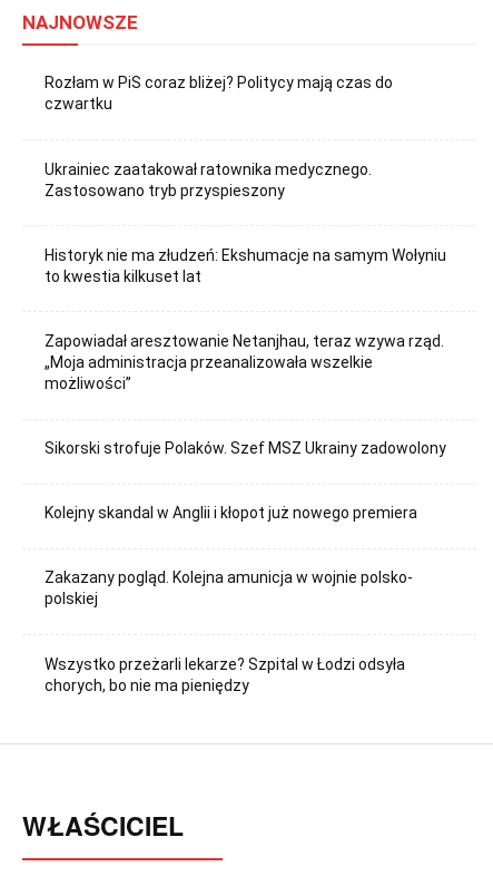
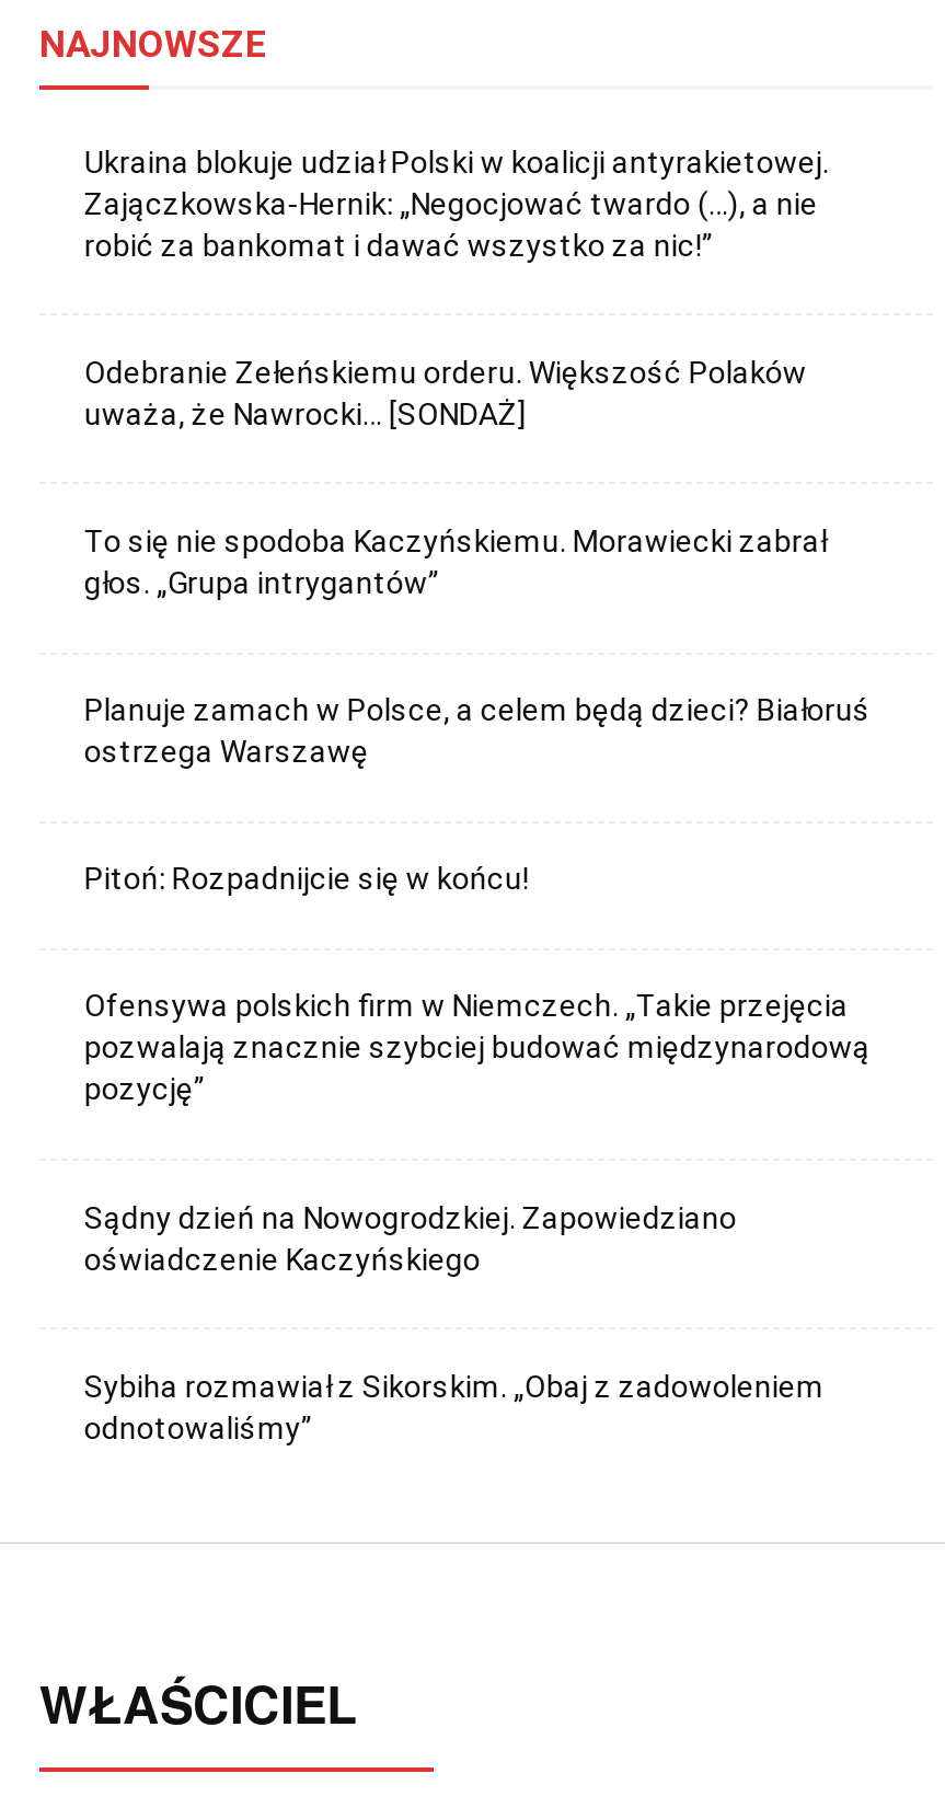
[45,74,393,113] Rozłam w PiS coraz bliżej? Politycy mają czas do | czwartku -> [84,143,829,262] Ukraina blokuje udział Polski w koalicji antyrakietowej. | Zajączkowska-Hernik: „Negocjować twardo (…), a nie | robić za bankomat i dawać wszystko za nic!”
[45,160,372,199] Ukrainiec zaatakował ratownika medycznego. | Zastosowano tryb przyspieszony -> [84,354,807,431] Odebranie Zełeńskiemu orderu. Większość Polaków | uważa, że Nawrocki… [SONDAŻ]
[45,246,447,285] Historyk nie ma złudzeń: Ekshumacje na samym Wołyniu | to kwestia kilkuset lat -> [84,523,827,600] To się nie spodoba Kaczyńskiemu. Morawiecki zabrał | głos. „Grupa intrygantów”
[45,332,444,392] Zapowiadał aresztowanie Netanjhau, teraz wzywa rząd. | „Moja administracja przeanalizowała wszelkie | możliwości” -> [84,692,870,769] Planuje zamach w Polsce, a celem będą dzieci? Białoruś | ostrzega Warszawę
[45,439,447,457] Sikorski strofuje Polaków. Szef MSZ Ukrainy zadowolony -> [84,861,529,896] Pitoń: Rozpadnijcie się w końcu!
[45,504,418,522] Kolejny skandal w Anglii i kłopot już nowego premiera -> [84,988,870,1106] Ofensywa polskich firm w Niemczech. „Takie przejęcia | pozwalają znacznie szybciej budować międzynarodową | pozycję”
[45,569,413,608] Zakazany pogląd. Kolejna amunicja w wojnie polsko- | polskiej -> [84,1199,737,1276] Sądny dzień na Nowogrodzkiej. Zapowiedziano | oświadczenie Kaczyńskiego
[45,655,406,694] Wszystko przeżarli lekarze? Szpital w Łodzi odsyła | chorych, bo nie ma pieniędzy -> [84,1368,824,1445] Sybiha rozmawiał z Sikorskim. „Obaj z zadowoleniem | odnotowaliśmy”

